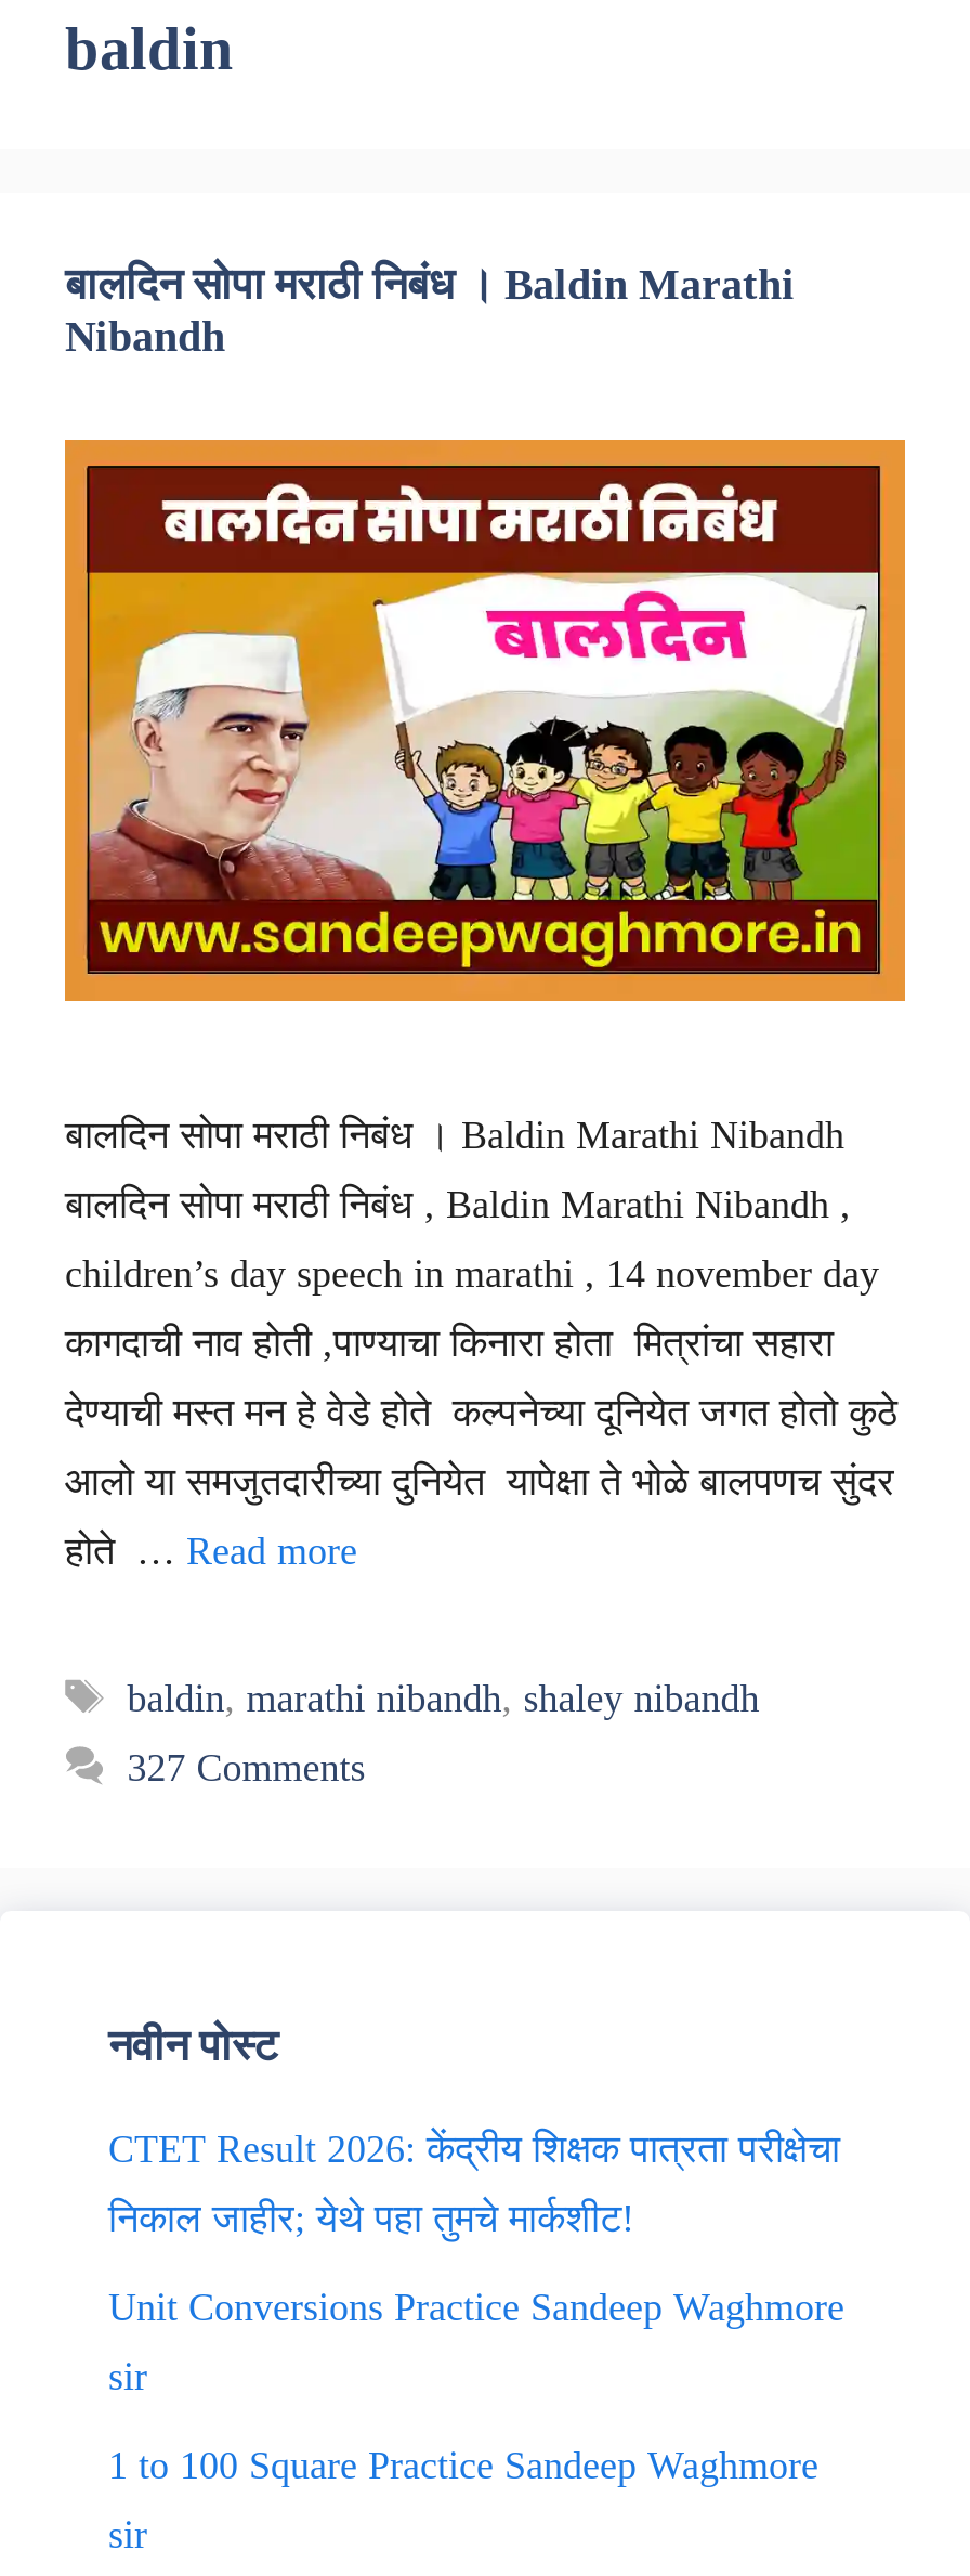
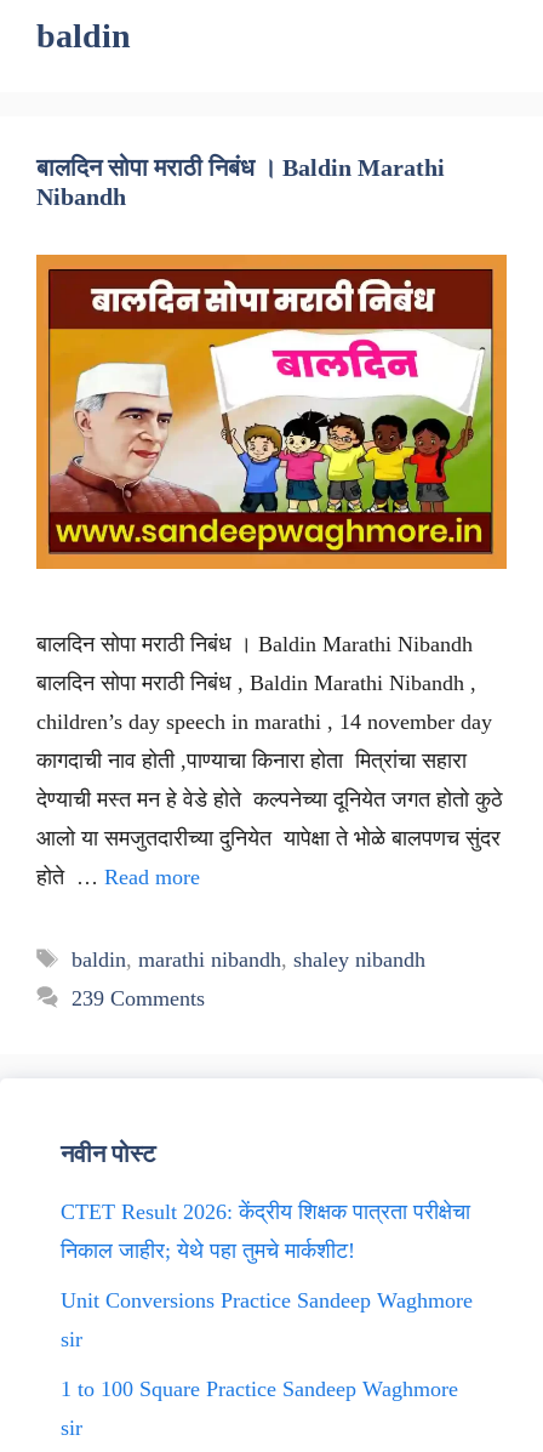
[127,1746,365,1789] 327 Comments -> [71,986,205,1010] 239 Comments

